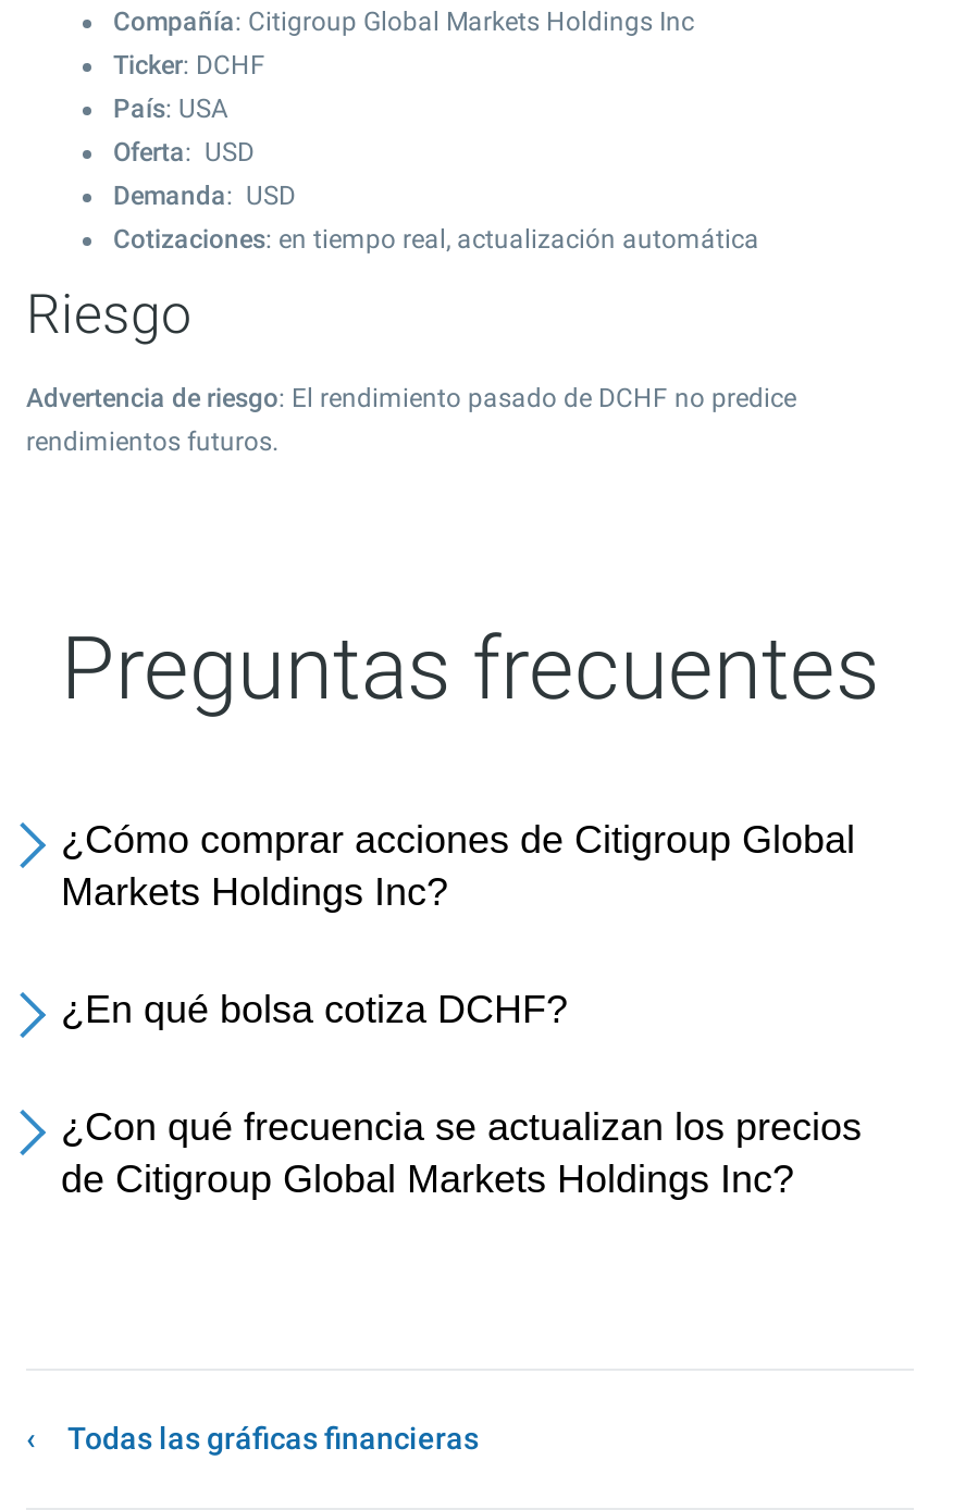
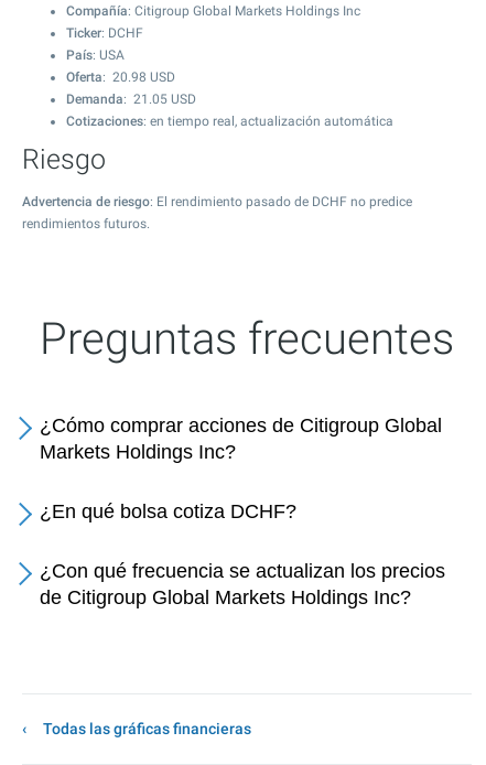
[113,137,296,211] Oferta: USD | Demanda: USD -> [66,69,196,107] Oferta: 20.98 USD | Demanda: 21.05 USD

